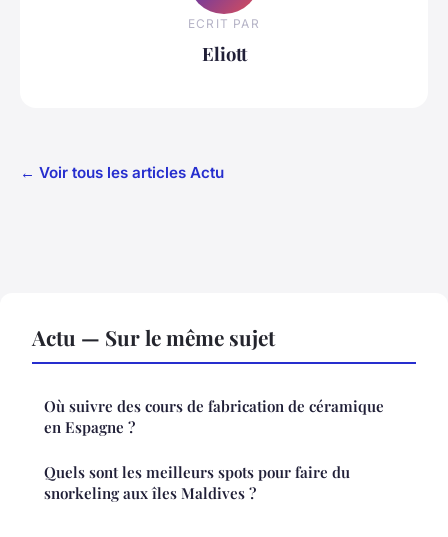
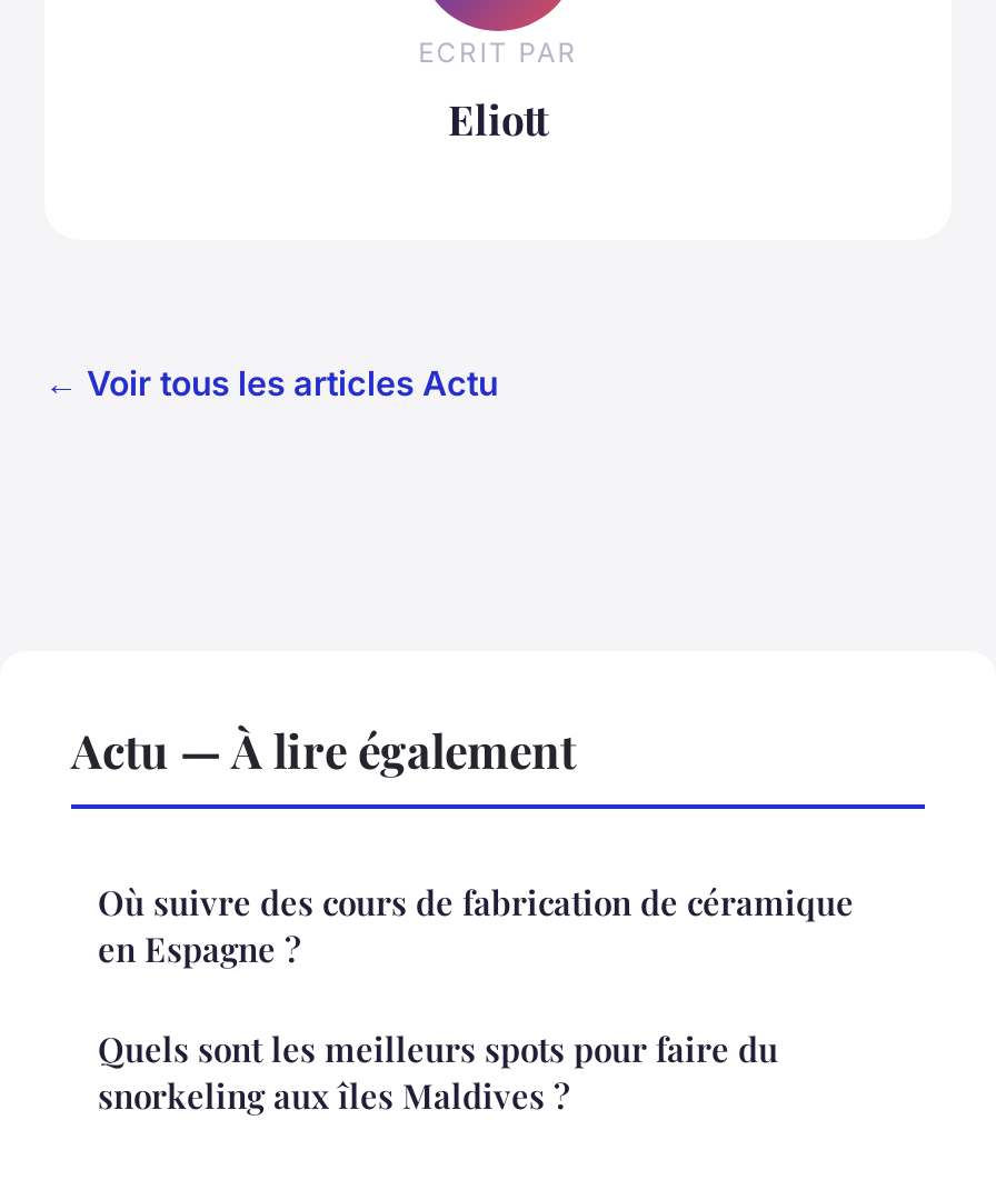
[32,322,275,350] Actu — Sur le même sujet -> [71,717,576,779] Actu — À lire également

